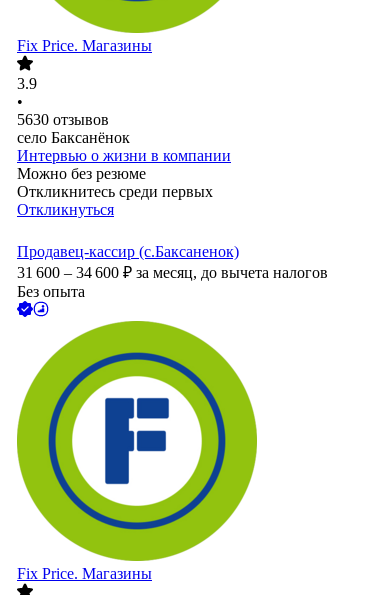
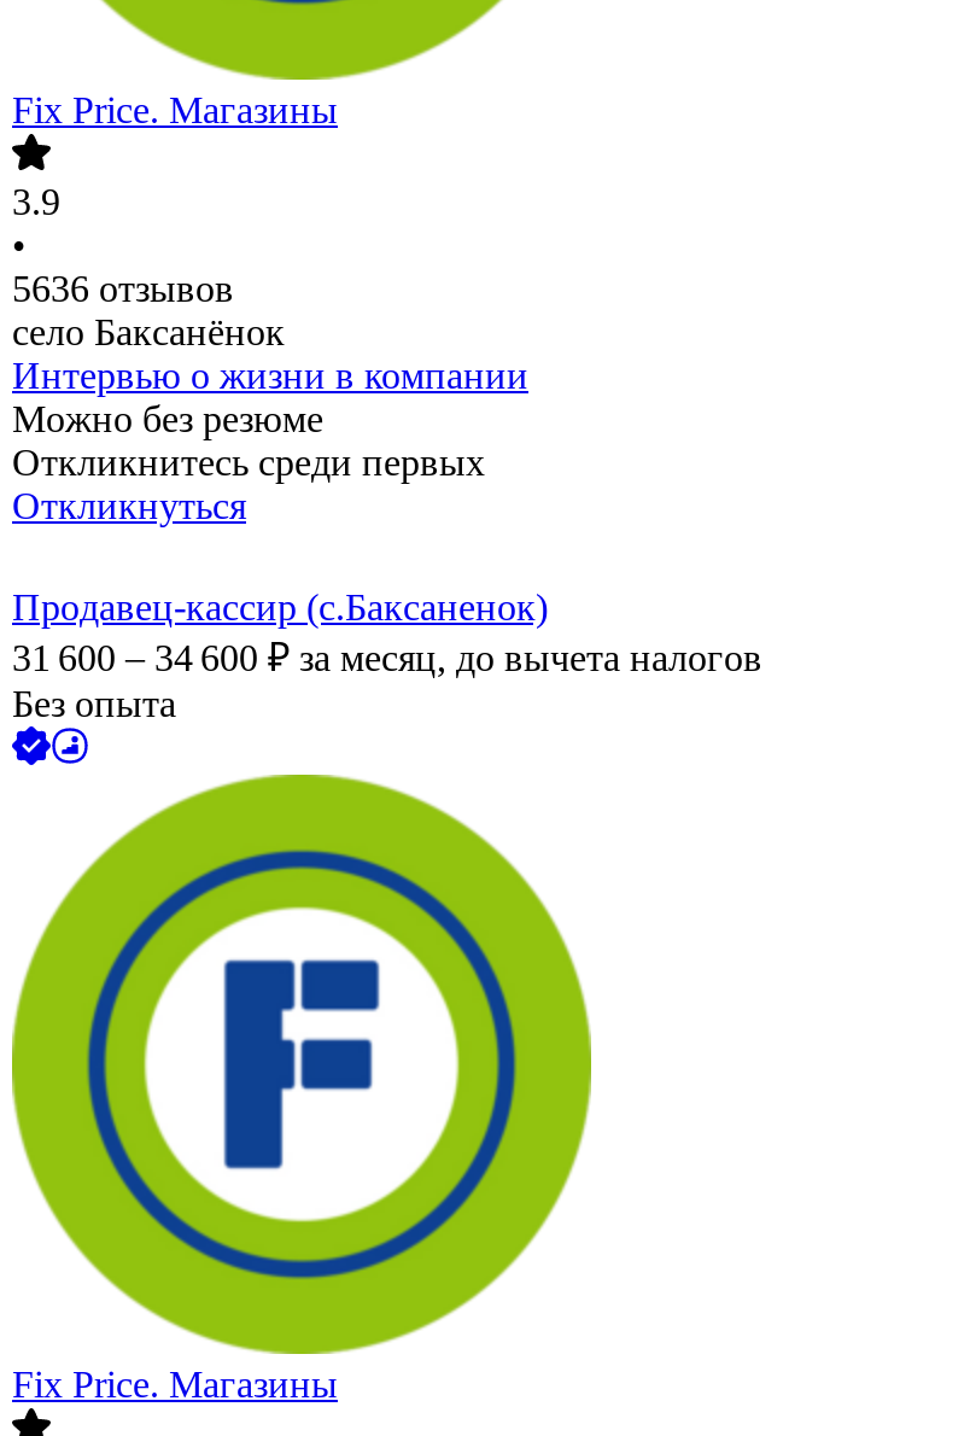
[17,111,109,128] 5630 отзывов -> [12,269,234,310] 5636 отзывов

